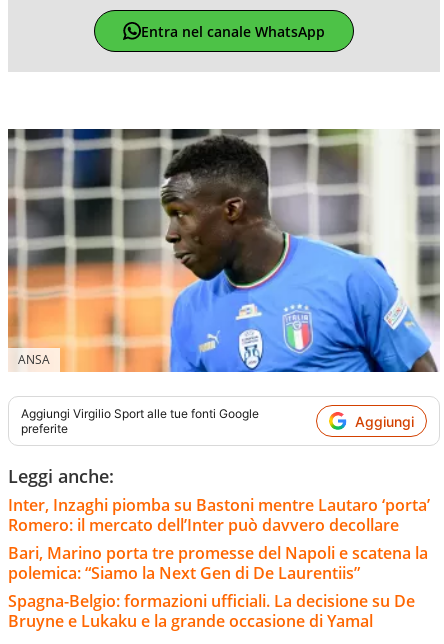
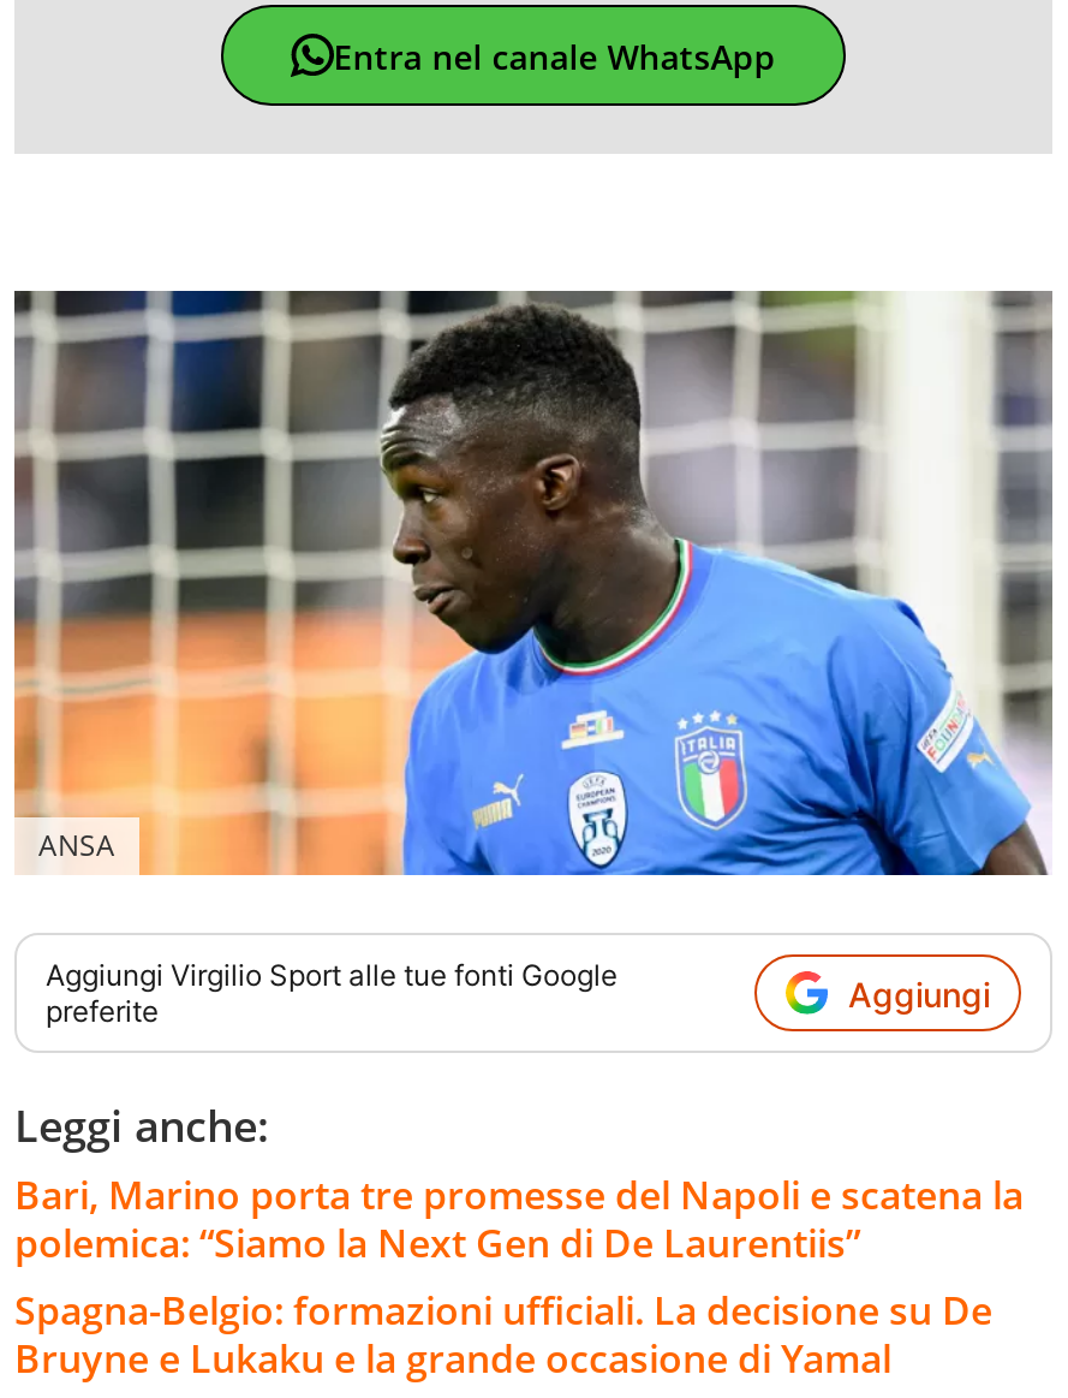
[8,494,430,536] Inter, Inzaghi piomba su Bastoni mentre Lautaro ‘porta’ | Romero: il mercato dell’Inter può davvero decollare -> none

